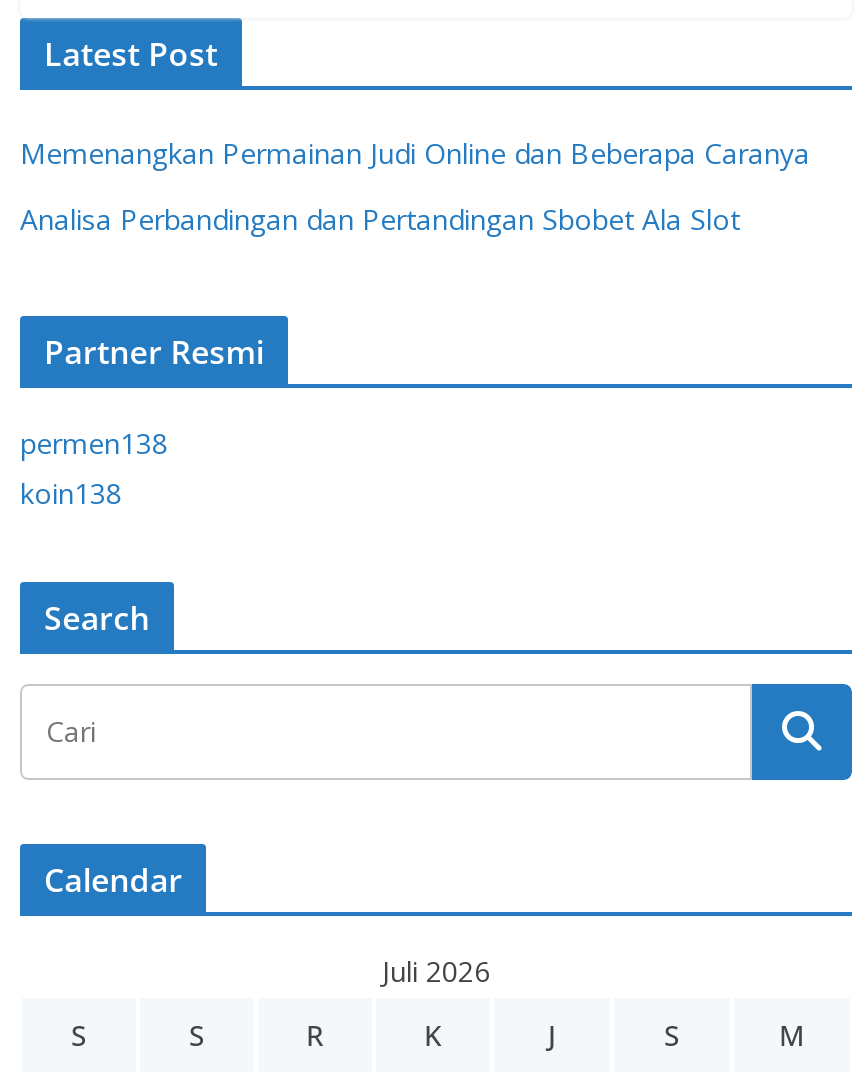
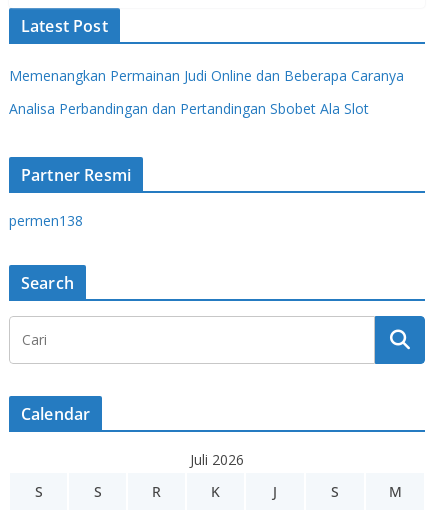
[20,474,122,512] koin138 -> none

